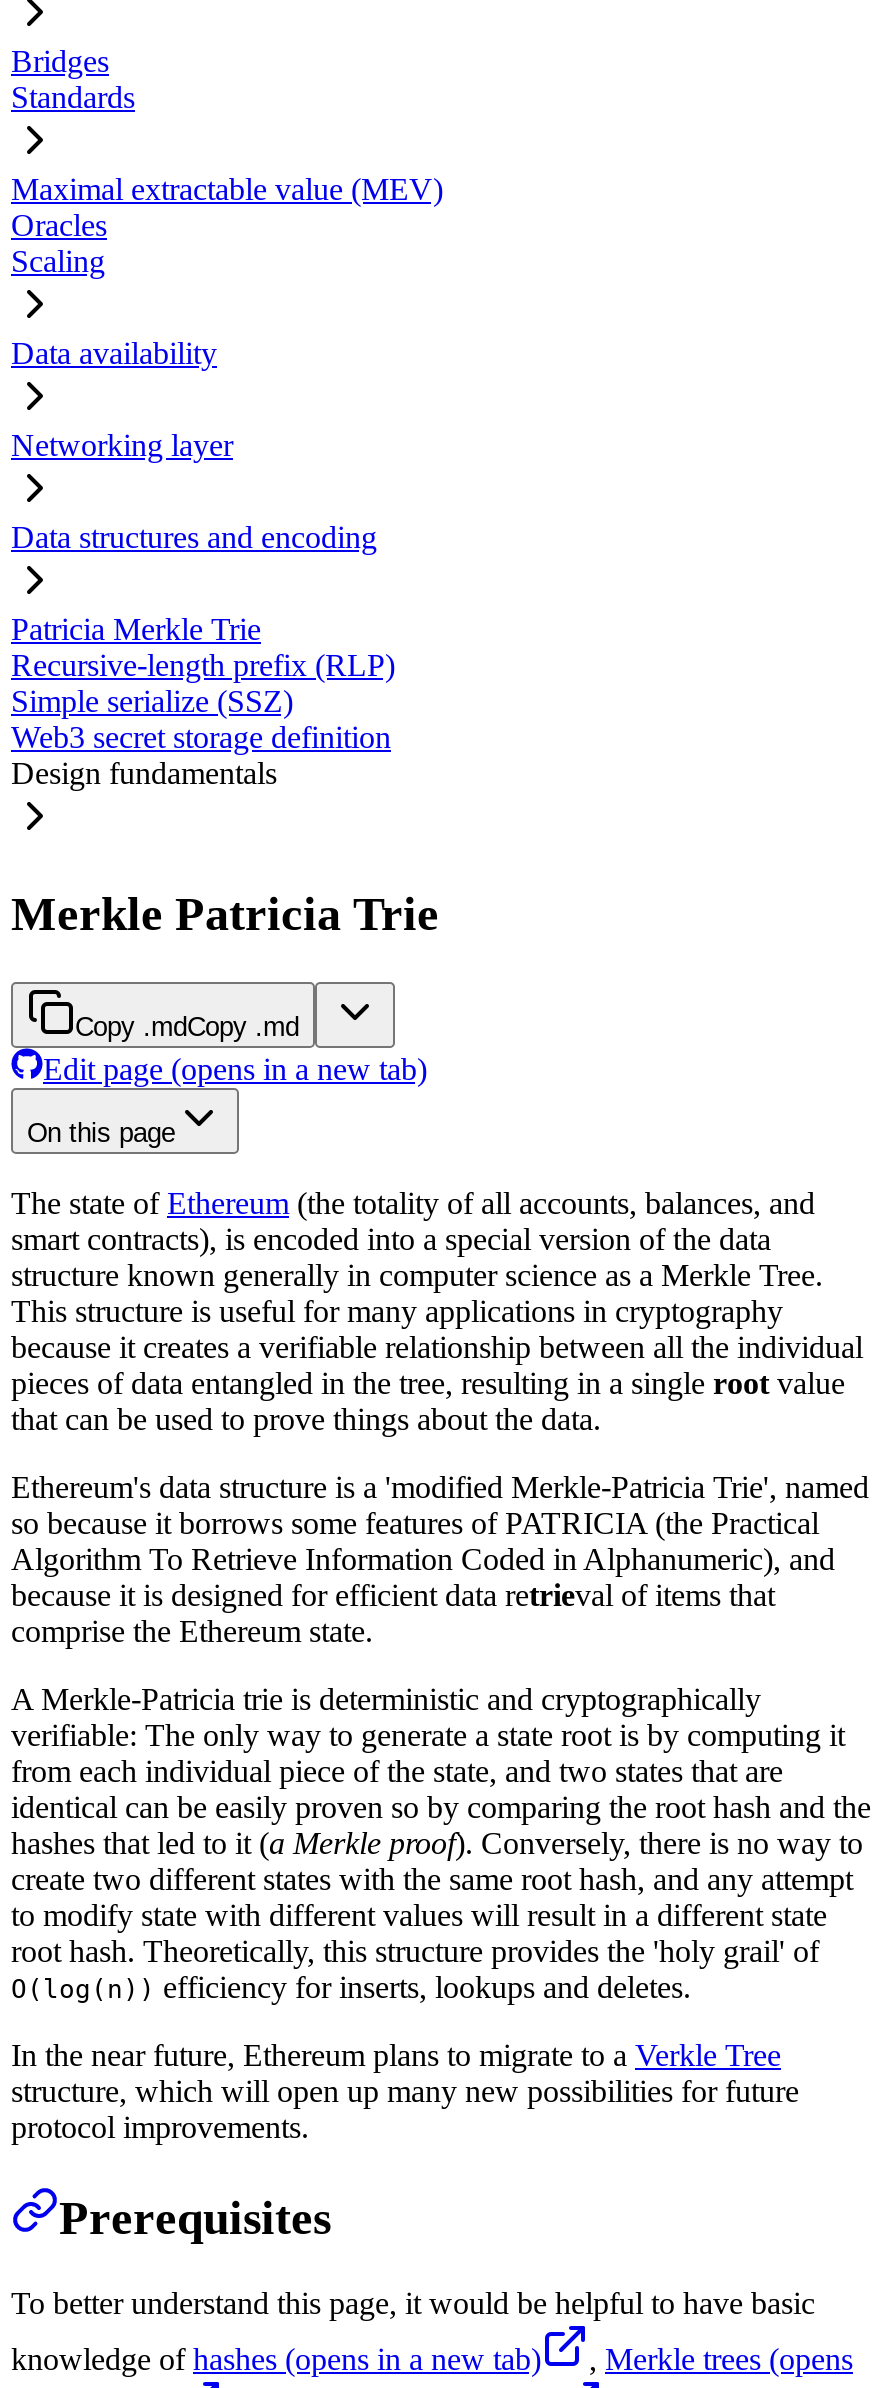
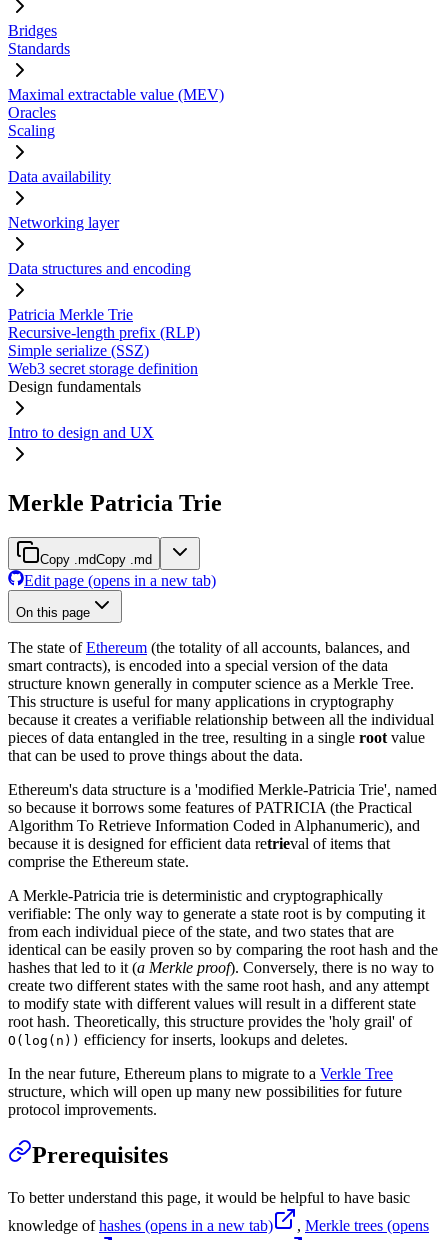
none -> [8,424,154,441] Intro to design and UX

